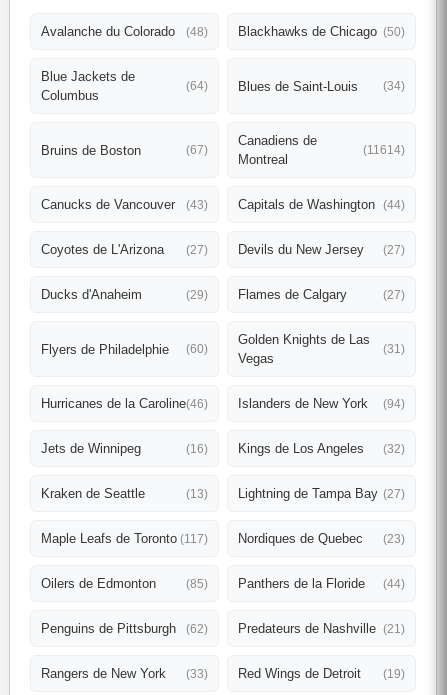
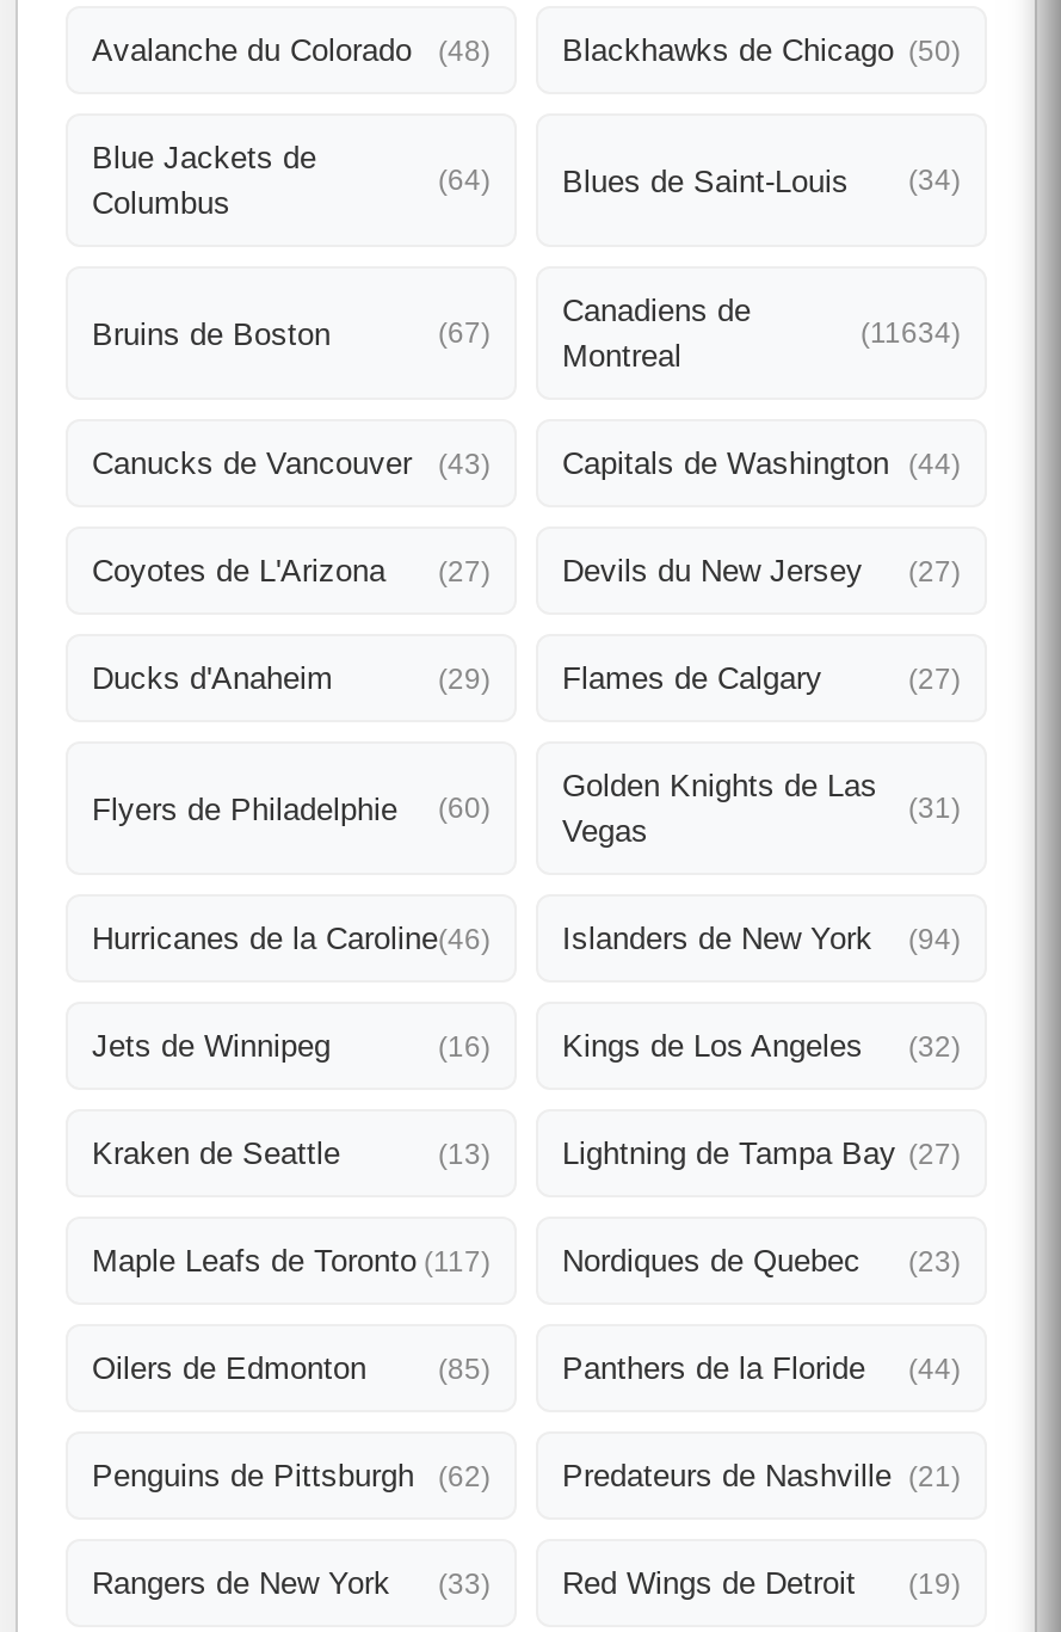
[363,143,405,157] (11614) -> [860,316,961,350] (11634)

